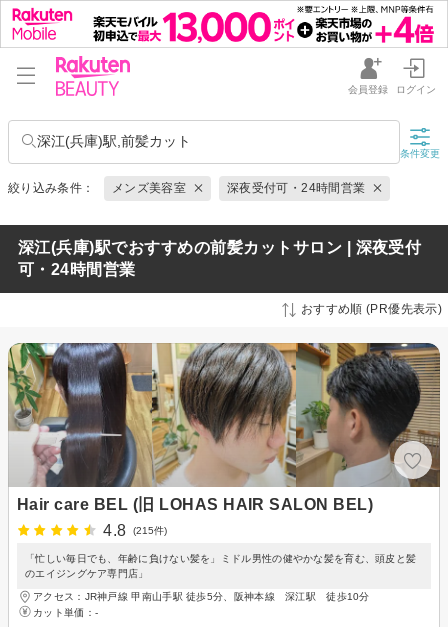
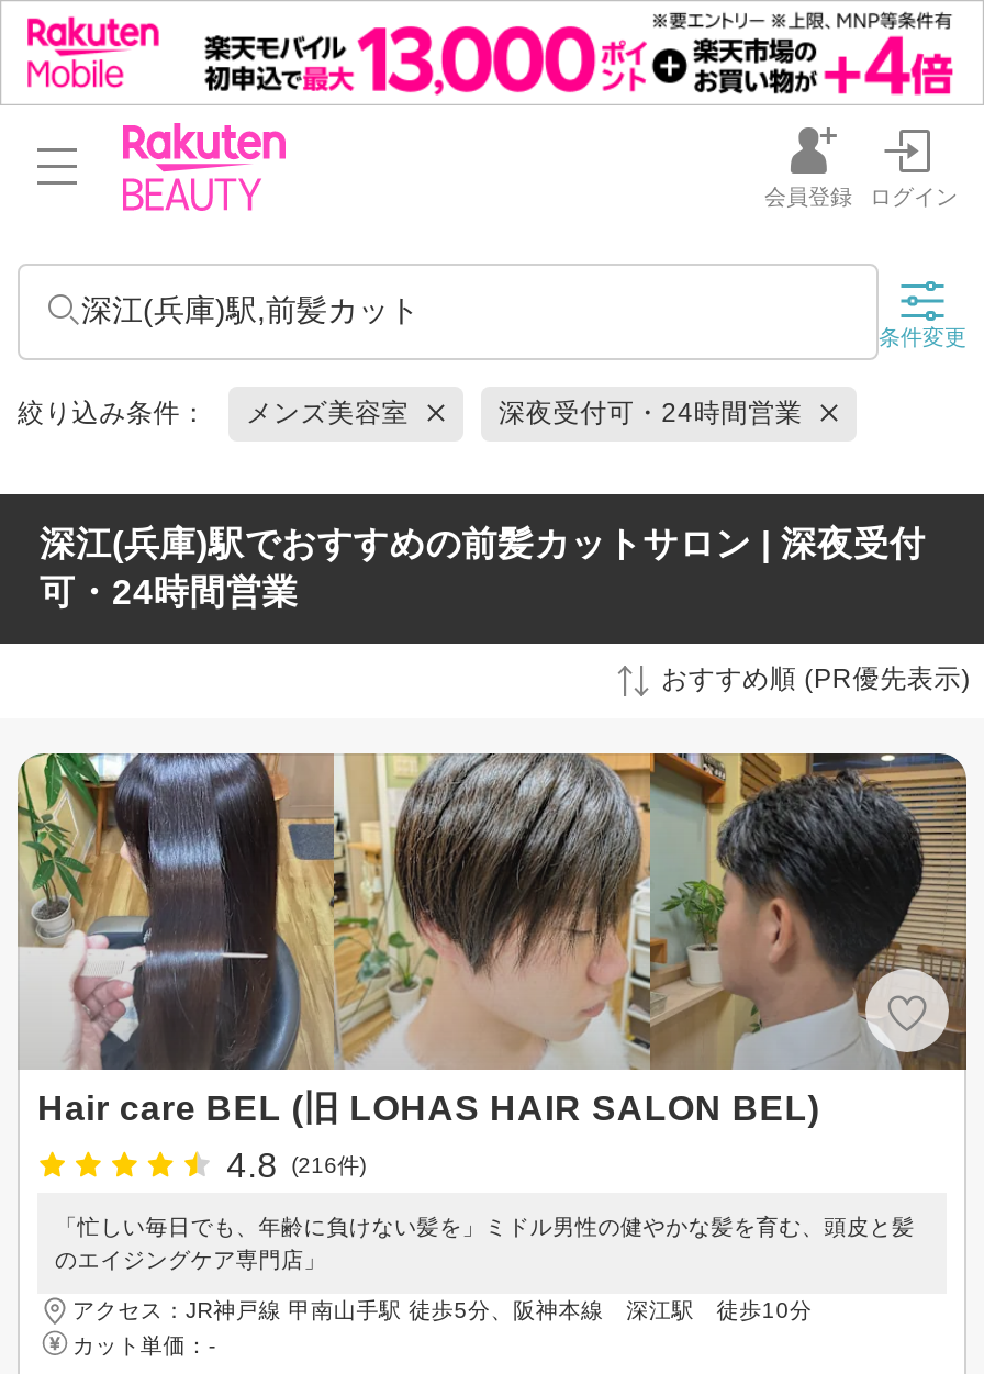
[103,522,167,539] 4.8 (215件) -> [226,1146,366,1184] 4.8 (216件)

